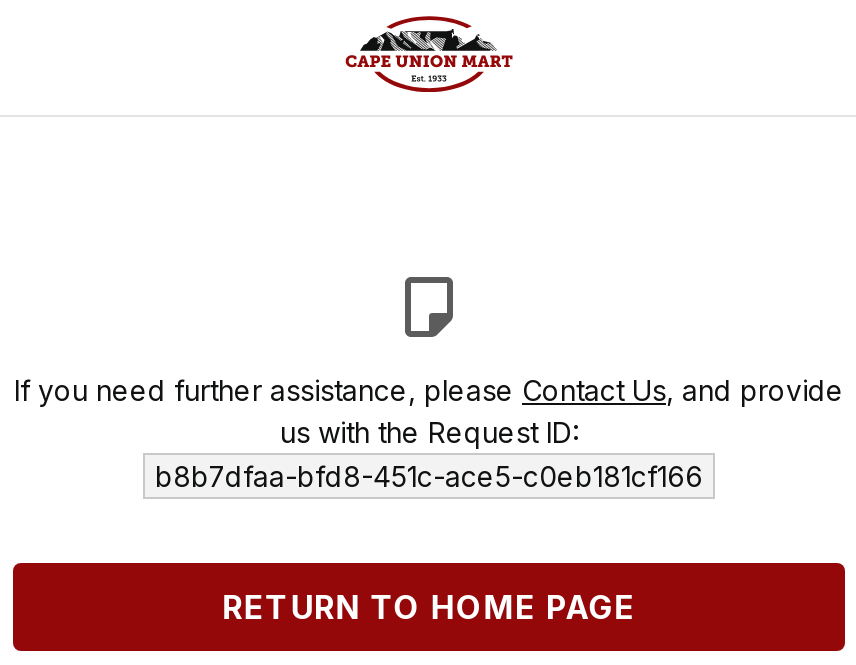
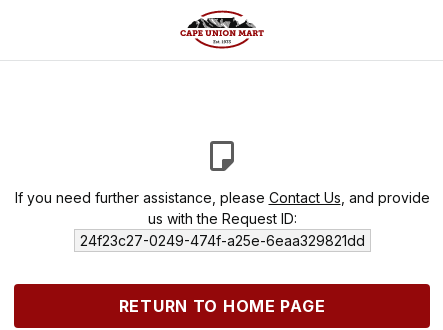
[155,459,703,493] b8b7dfaa-bfd8-451c-ace5-c0eb181cf166 -> [79,232,364,249] 24f23c27-0249-474f-a25e-6eaa329821dd

